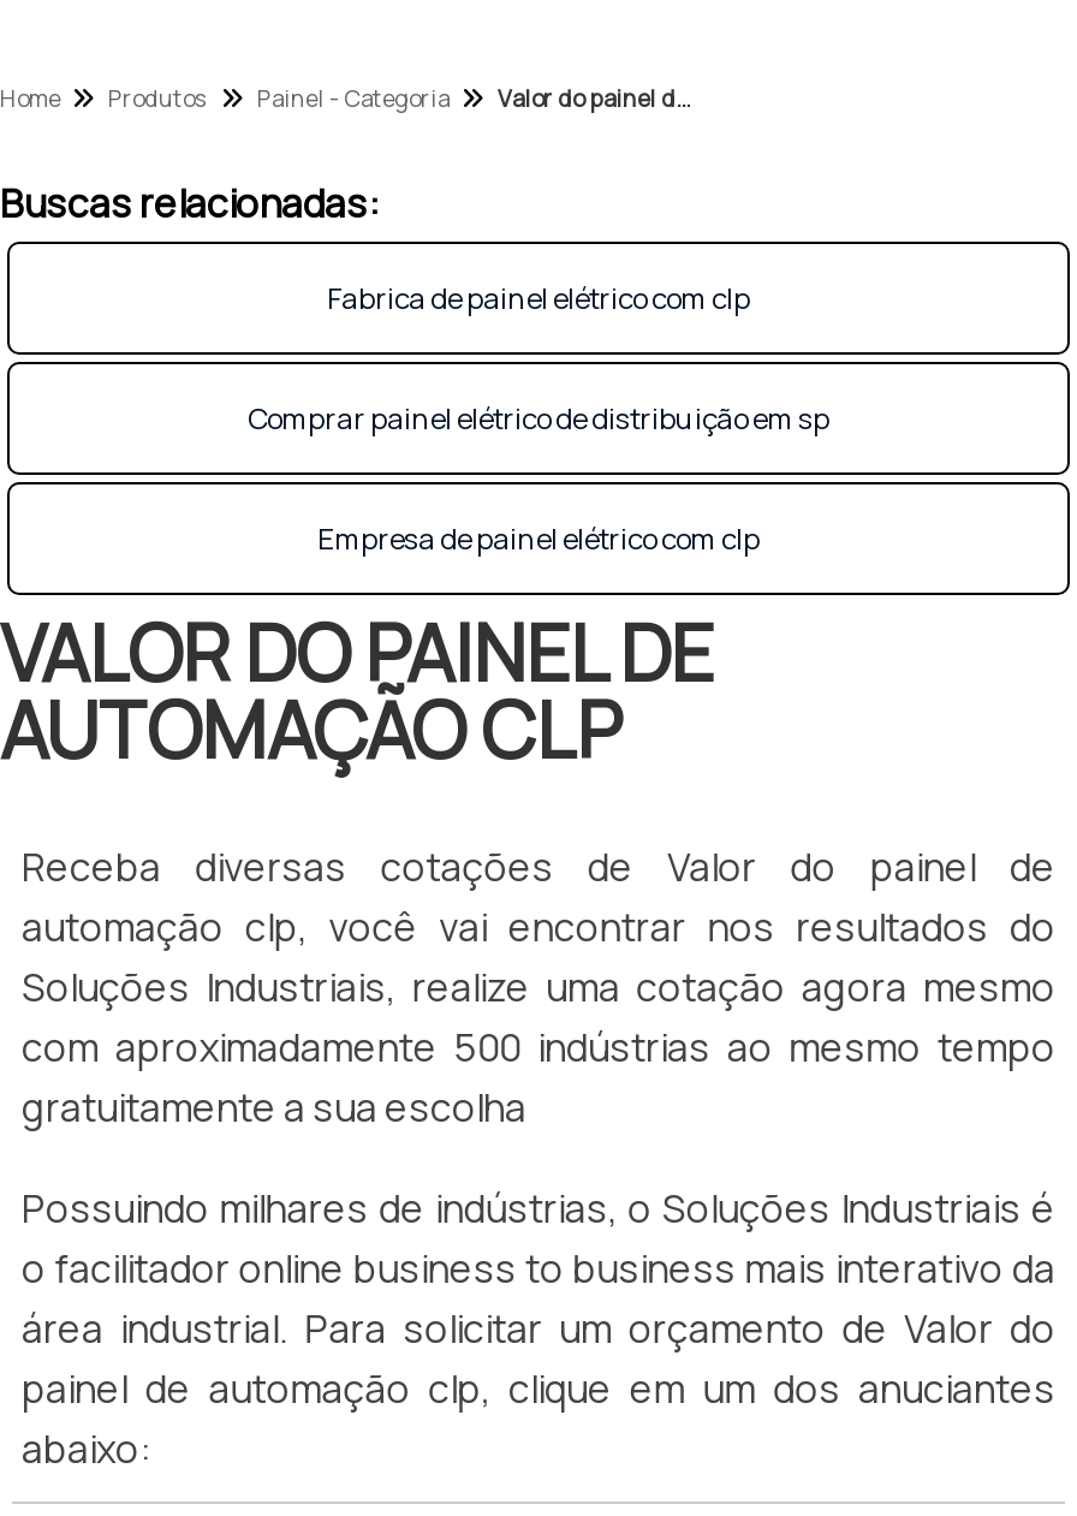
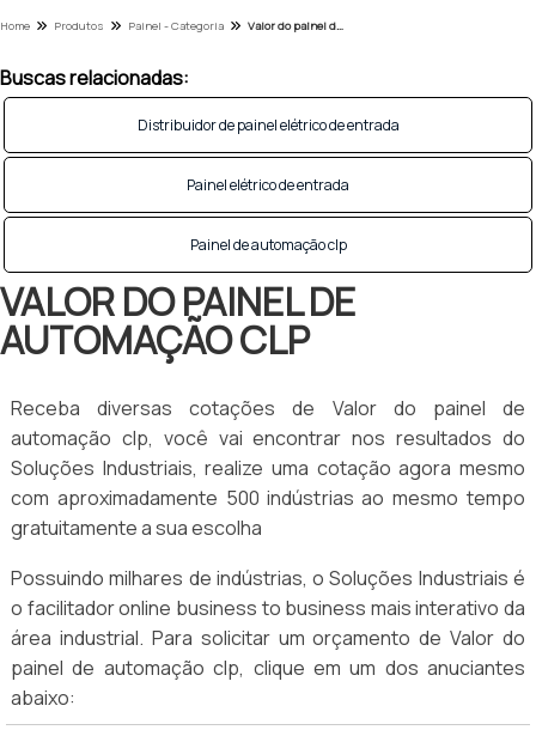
[327,278,750,319] Fabrica de painel elétrico com clp -> [137,115,399,135] Distribuidor de painel elétrico de entrada
[248,398,829,439] Comprar painel elétrico de distribuição em sp -> [187,175,349,195] Painel elétrico de entrada
[317,518,760,559] Empresa de painel elétrico com clp -> [190,235,346,255] Painel de automação clp

